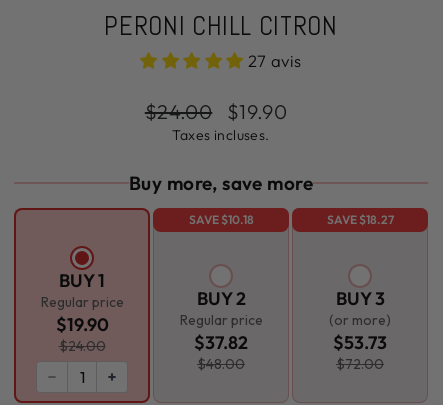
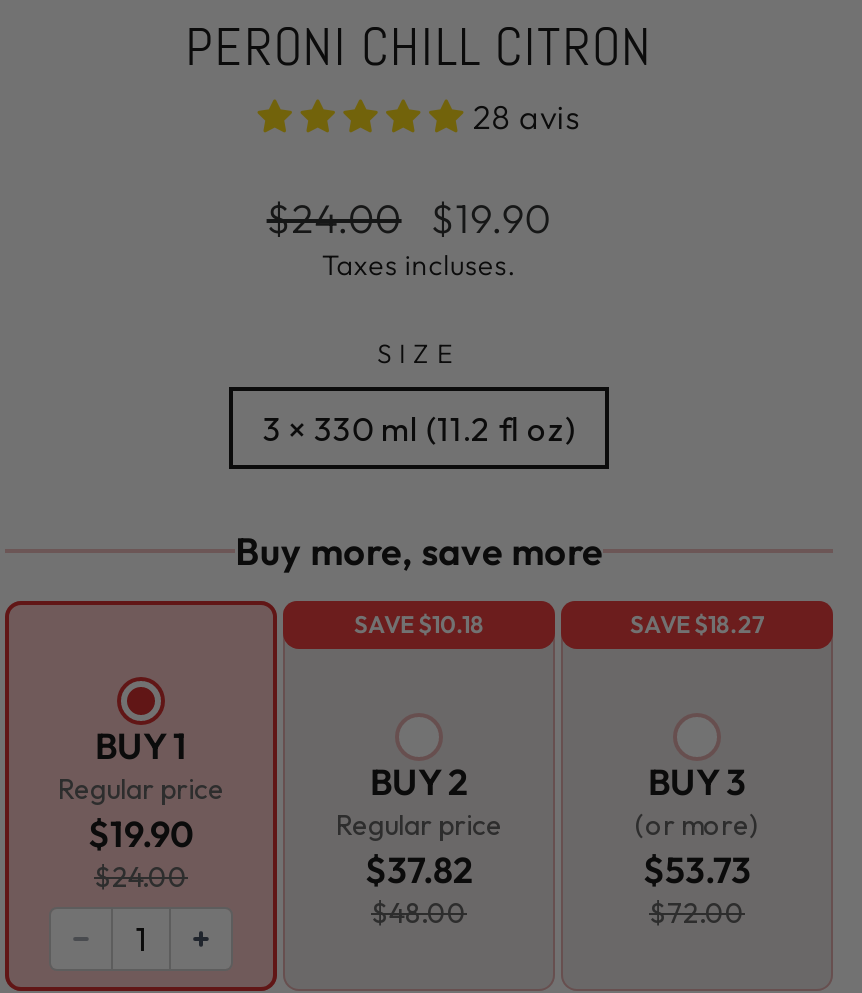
[248,50,302,71] 27 avis -> [473,95,580,137] 28 avis
none -> [262,337,575,449] SIZE | 3 × 330 ml (11.2 fl oz)

